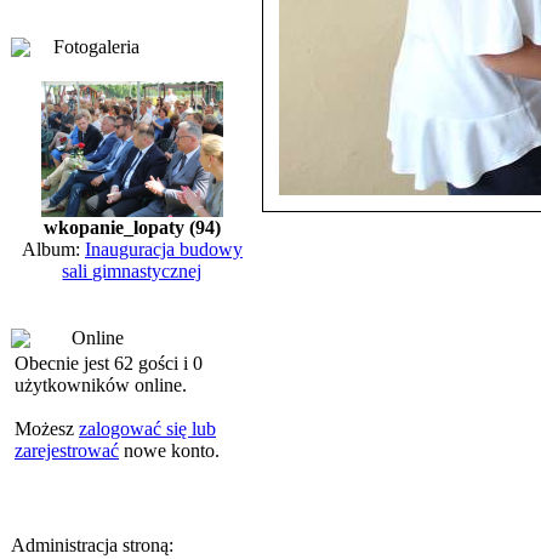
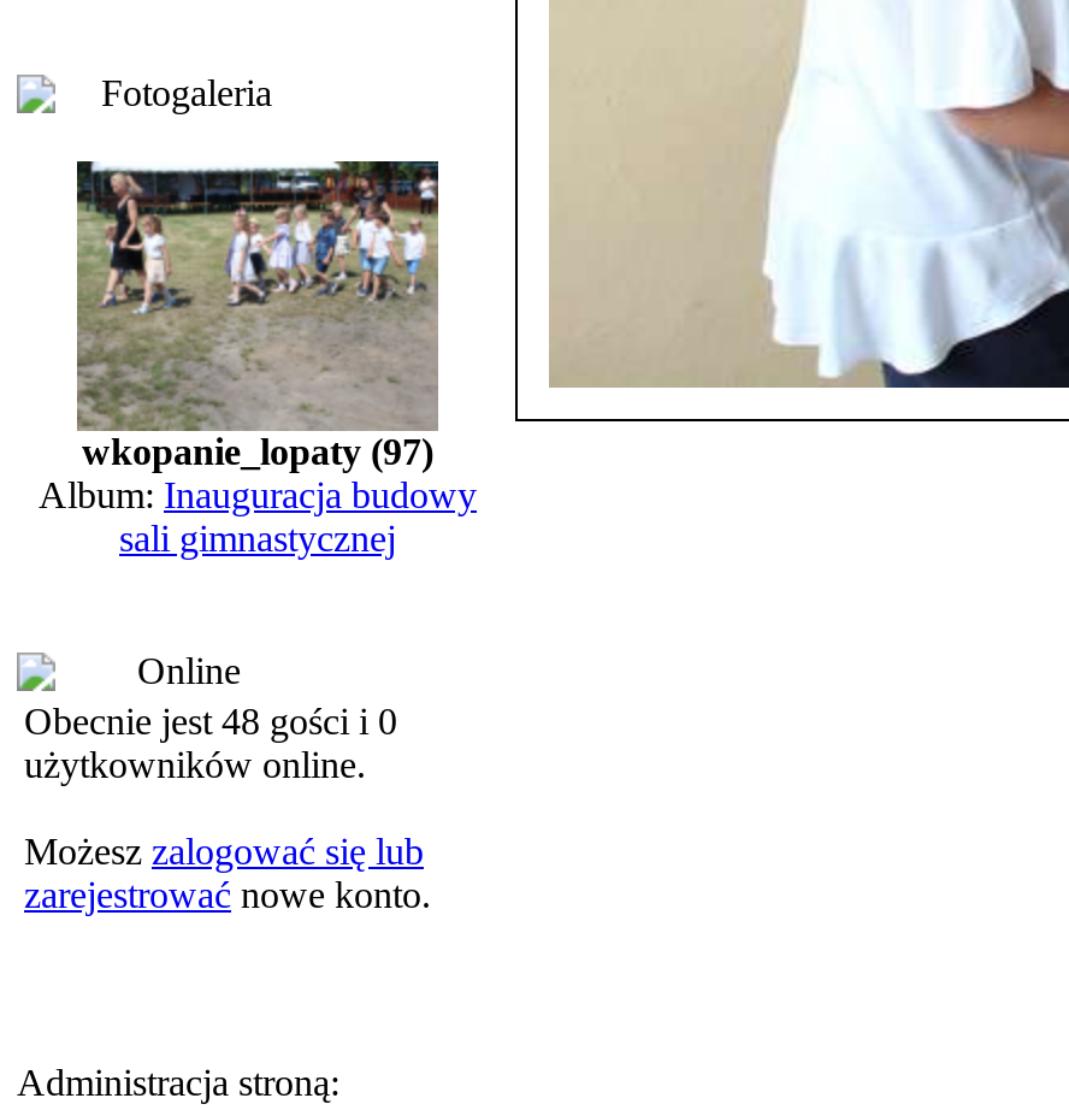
[40,80,224,238] [image] | wkopanie_lopaty (94) -> [75,159,441,472] [image] | wkopanie_lopaty (97)
[15,353,203,373] Obecnie jest 62 gości i 0 -> [24,701,397,742] Obecnie jest 48 gości i 0

